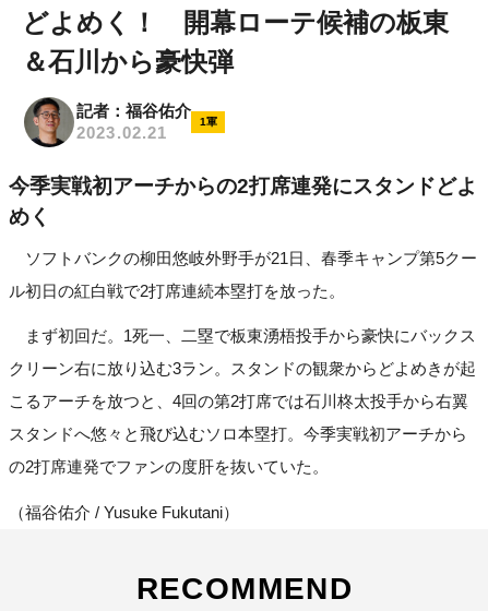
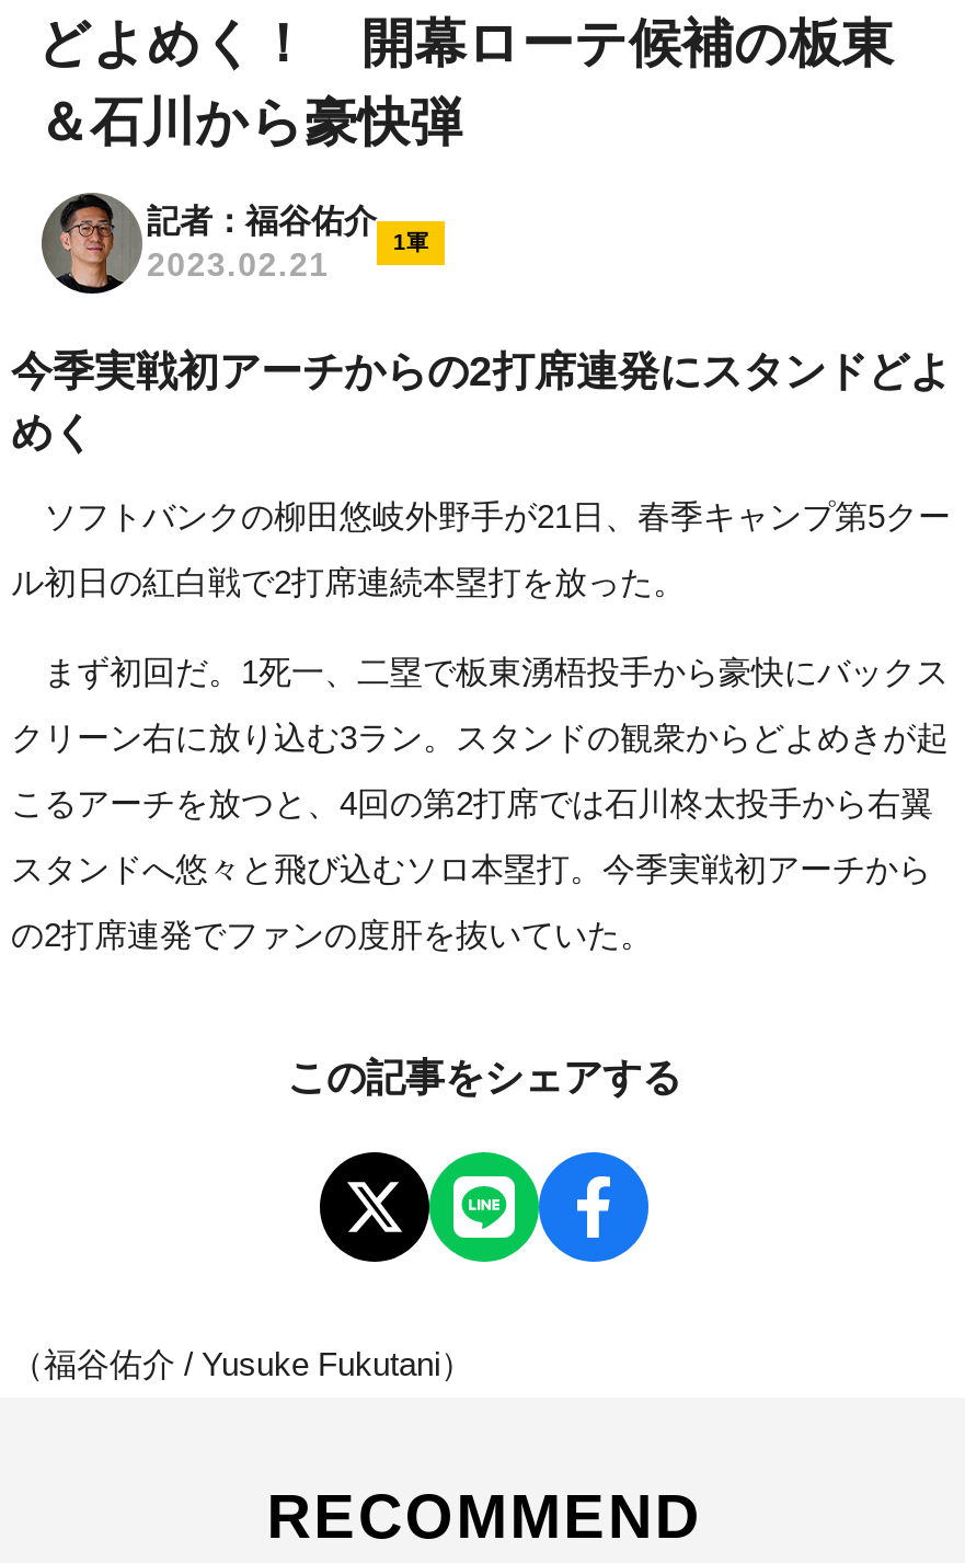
none -> [287,1057,681,1101] この記事をシェアする
none -> [318,1150,651,1264] [image]

